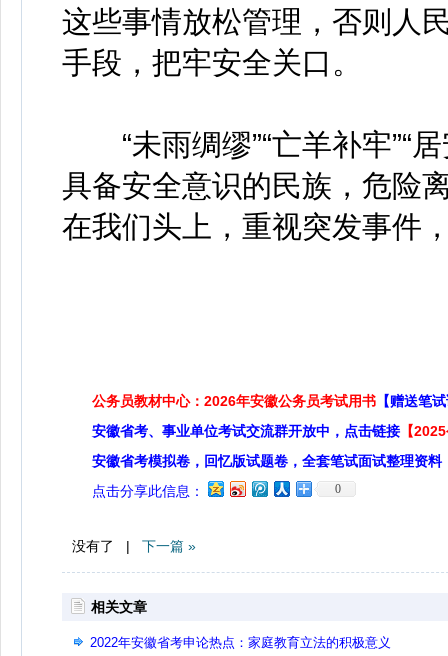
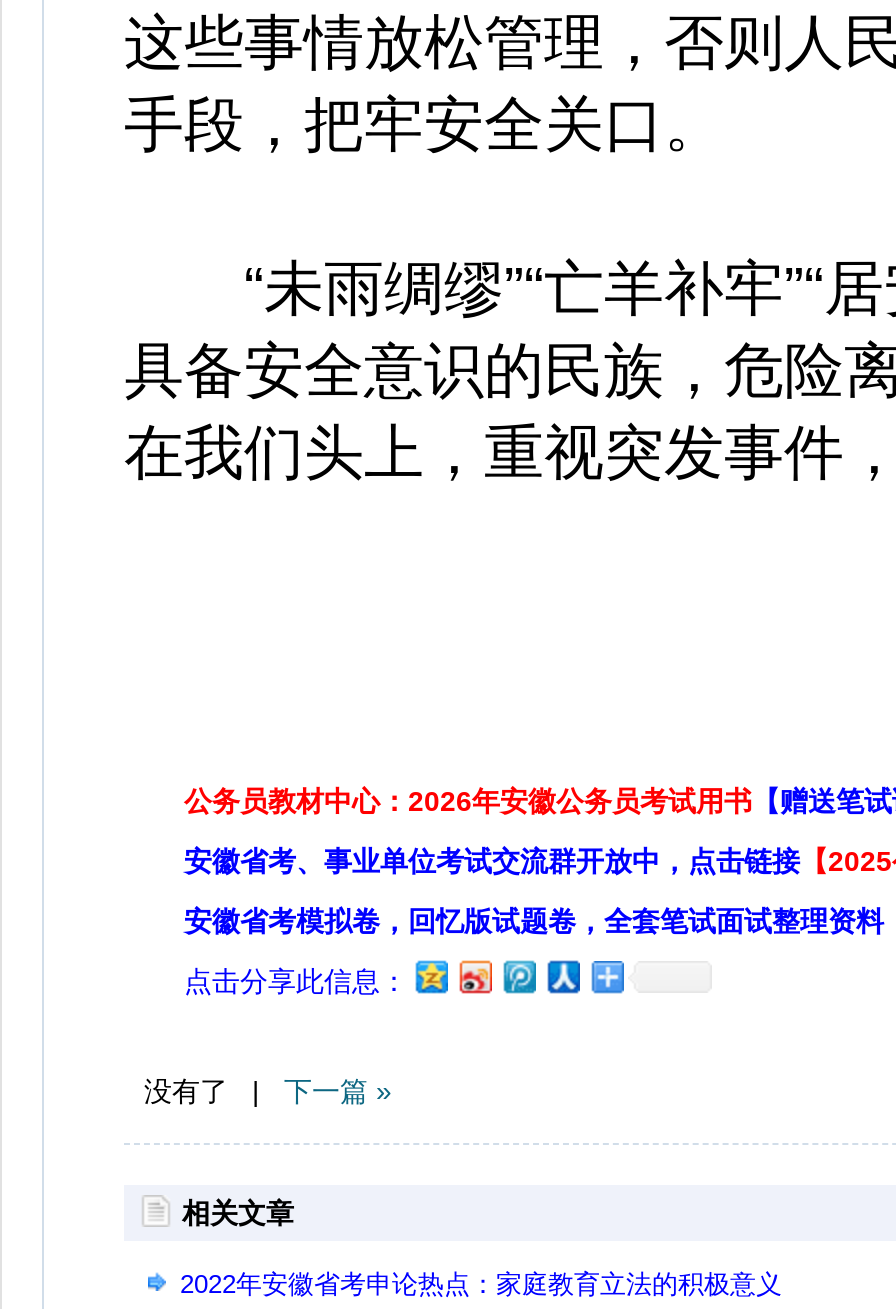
[334,482,340,496] 0 -> none

